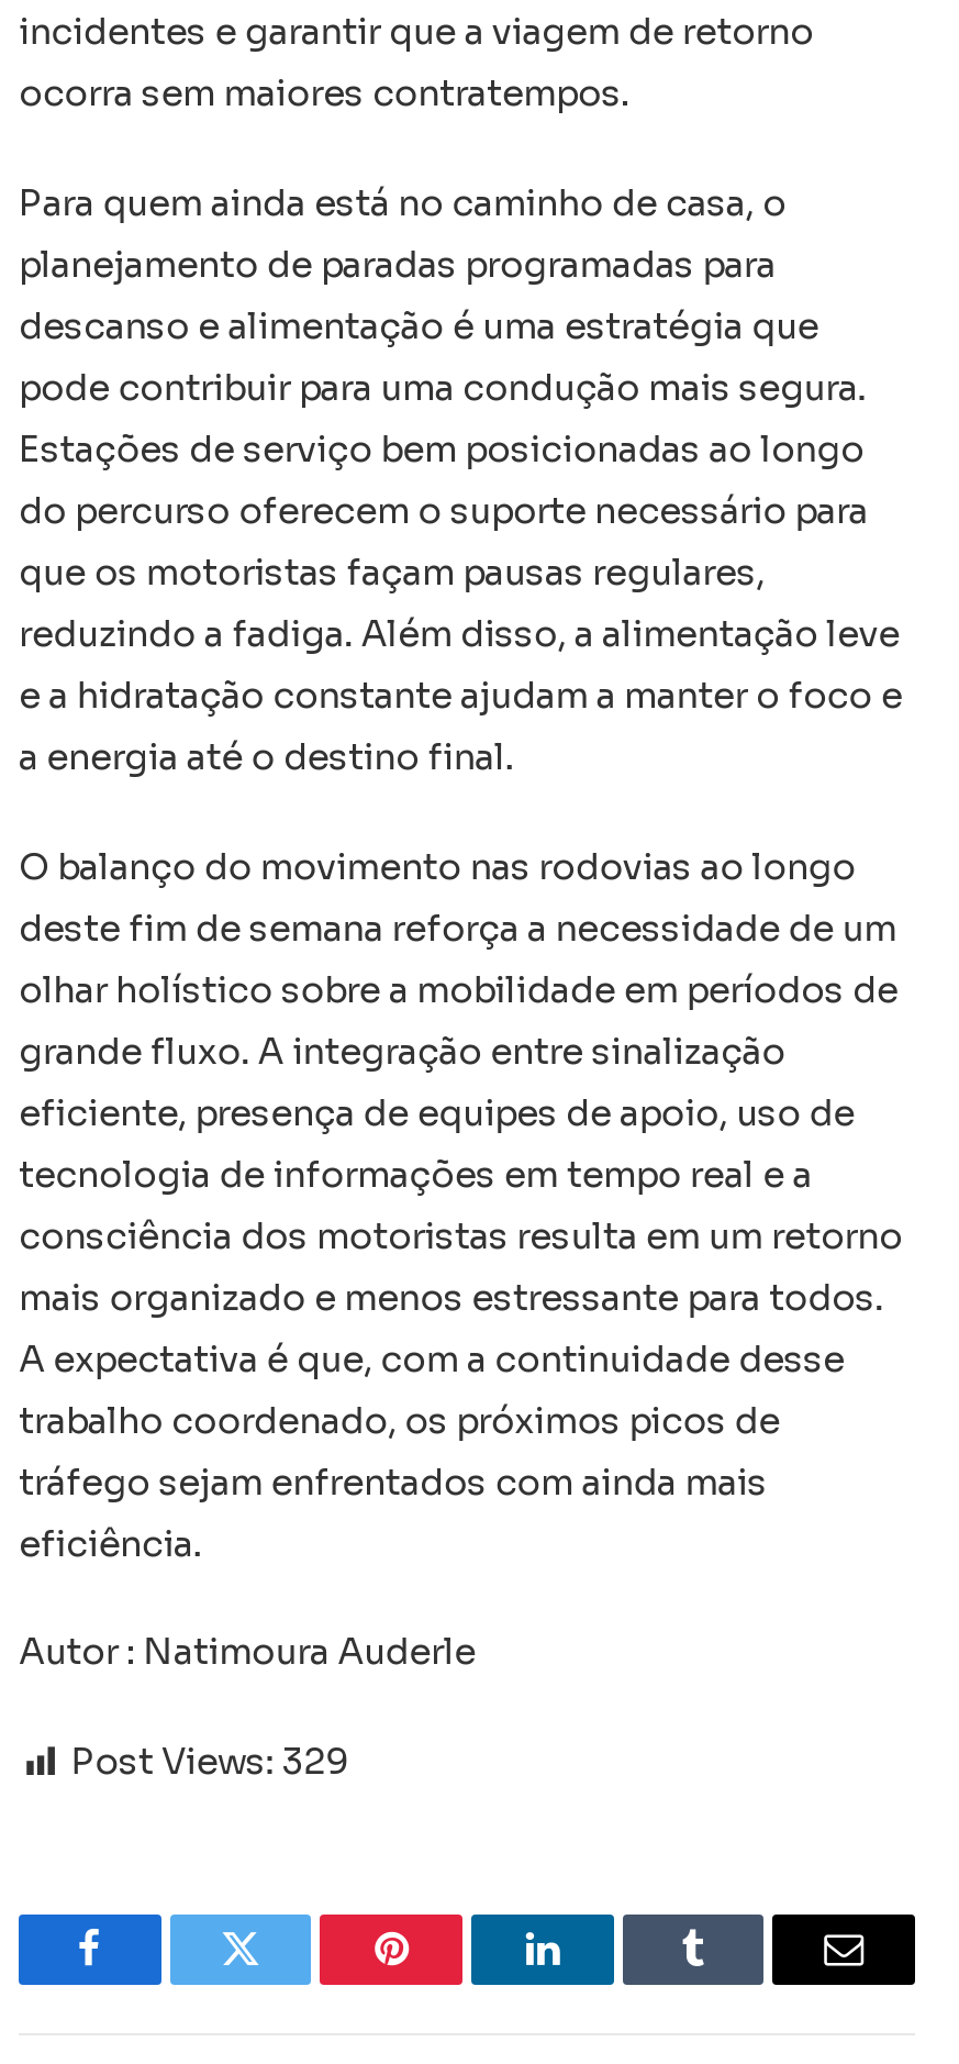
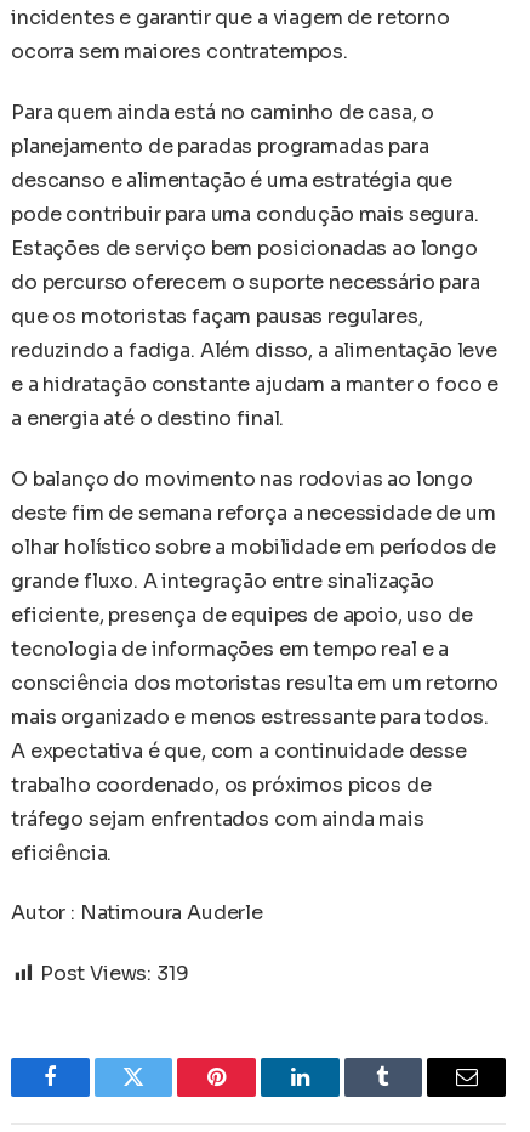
[71,1738,349,1784] Post Views: 329 -> [40,960,189,986] Post Views: 319

